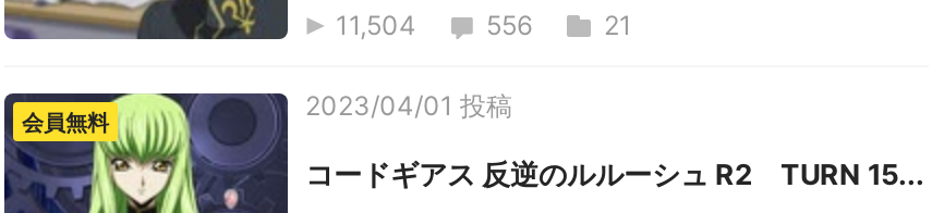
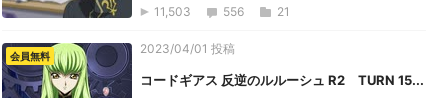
[336,9,416,41] 11,504 -> [154,4,191,19] 11,503

